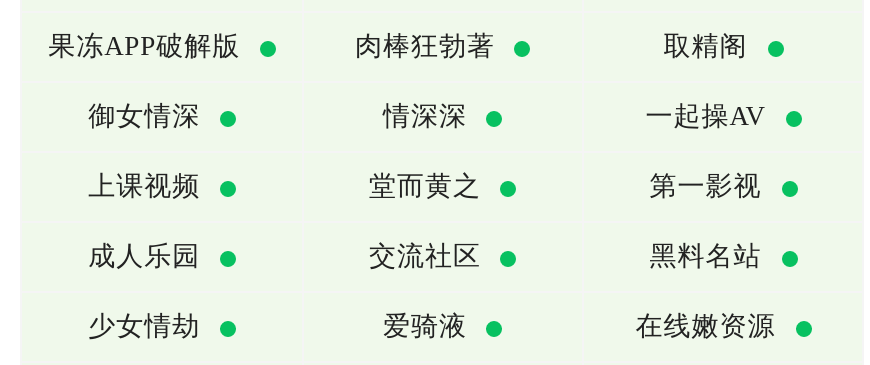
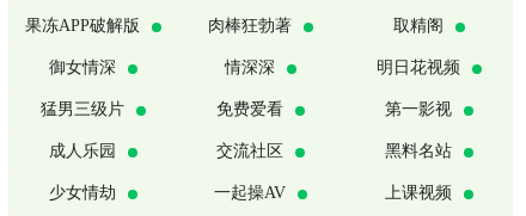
[646,101,766,131] 一起操AV -> [376,59,460,77] 明日花视频
[88,171,481,201] 上课视频 | 堂而黄之 -> [41,100,284,118] 猛男三级片 | 免费爱看
[383,311,776,341] 爱骑液 | 在线嫩资源 -> [215,184,452,202] 一起操AV | 上课视频

